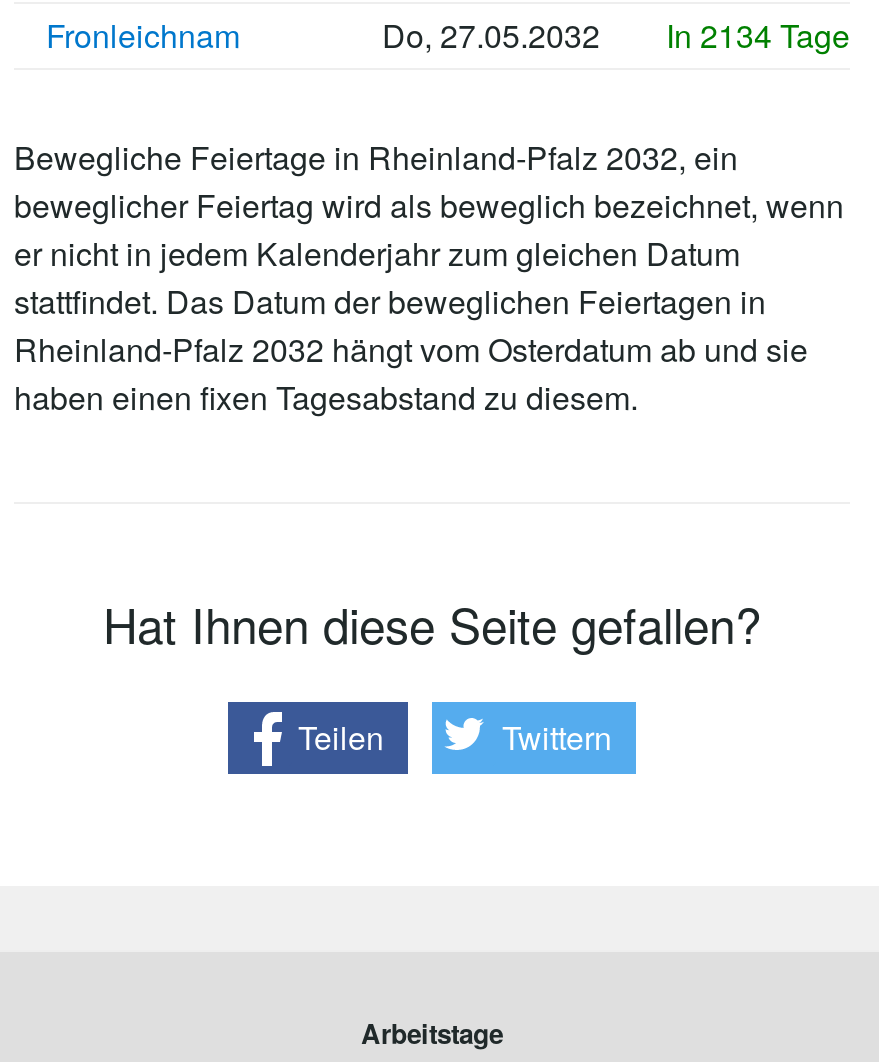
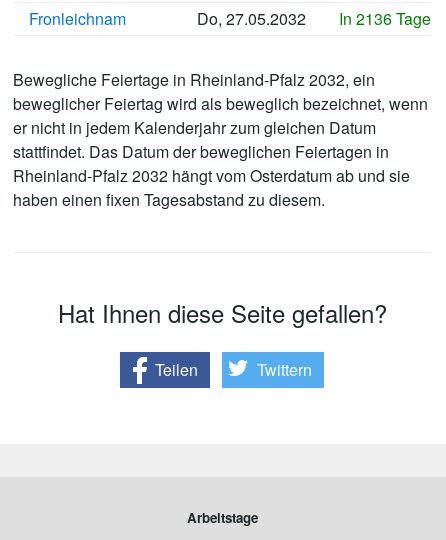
[382,12,868,58] Do, 27.05.2032 In 2134 Tagen -> [197,7,440,30] Do, 27.05.2032 In 2136 Tagen

